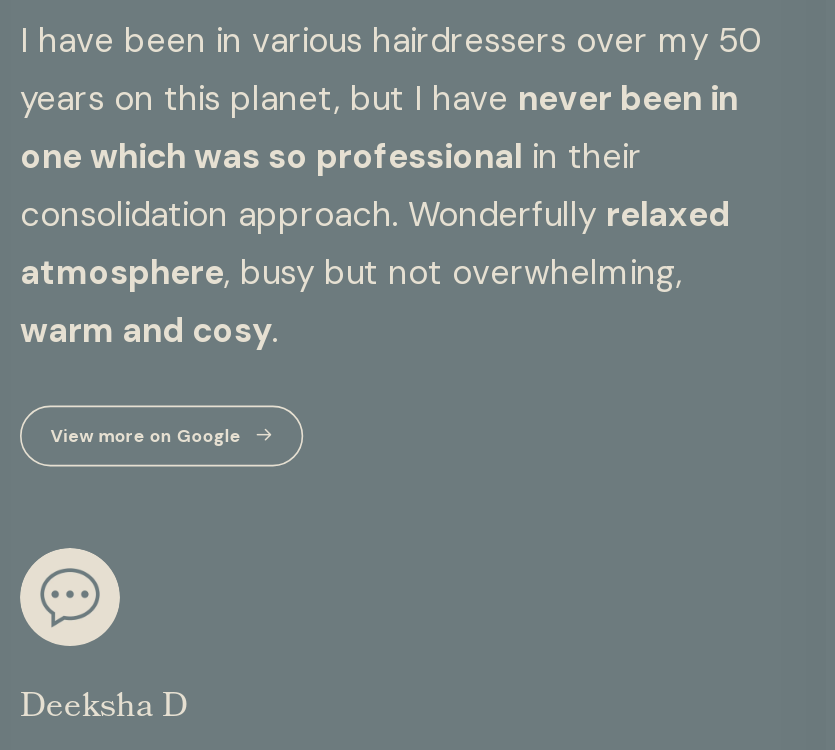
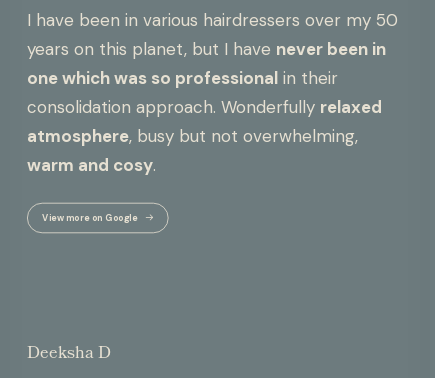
[18,546,122,648] [image] -> none

